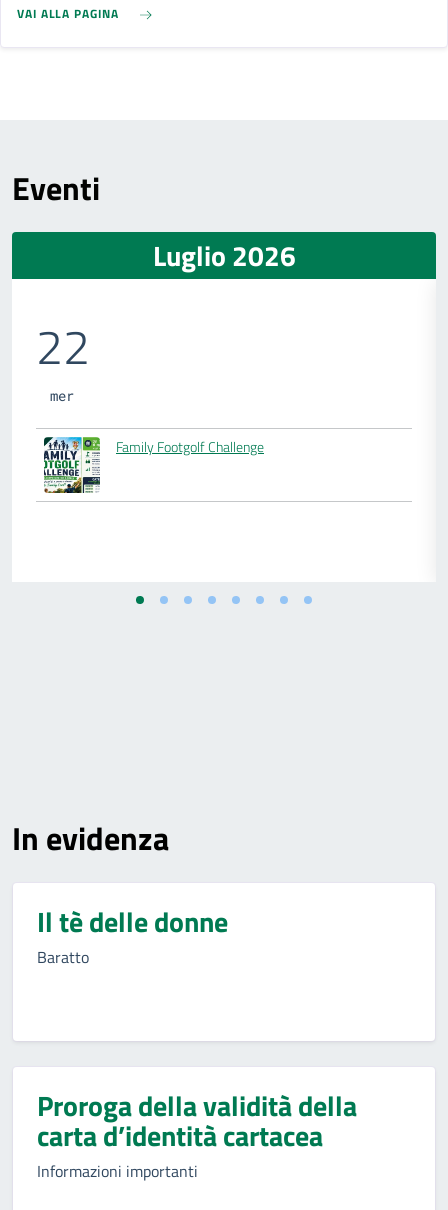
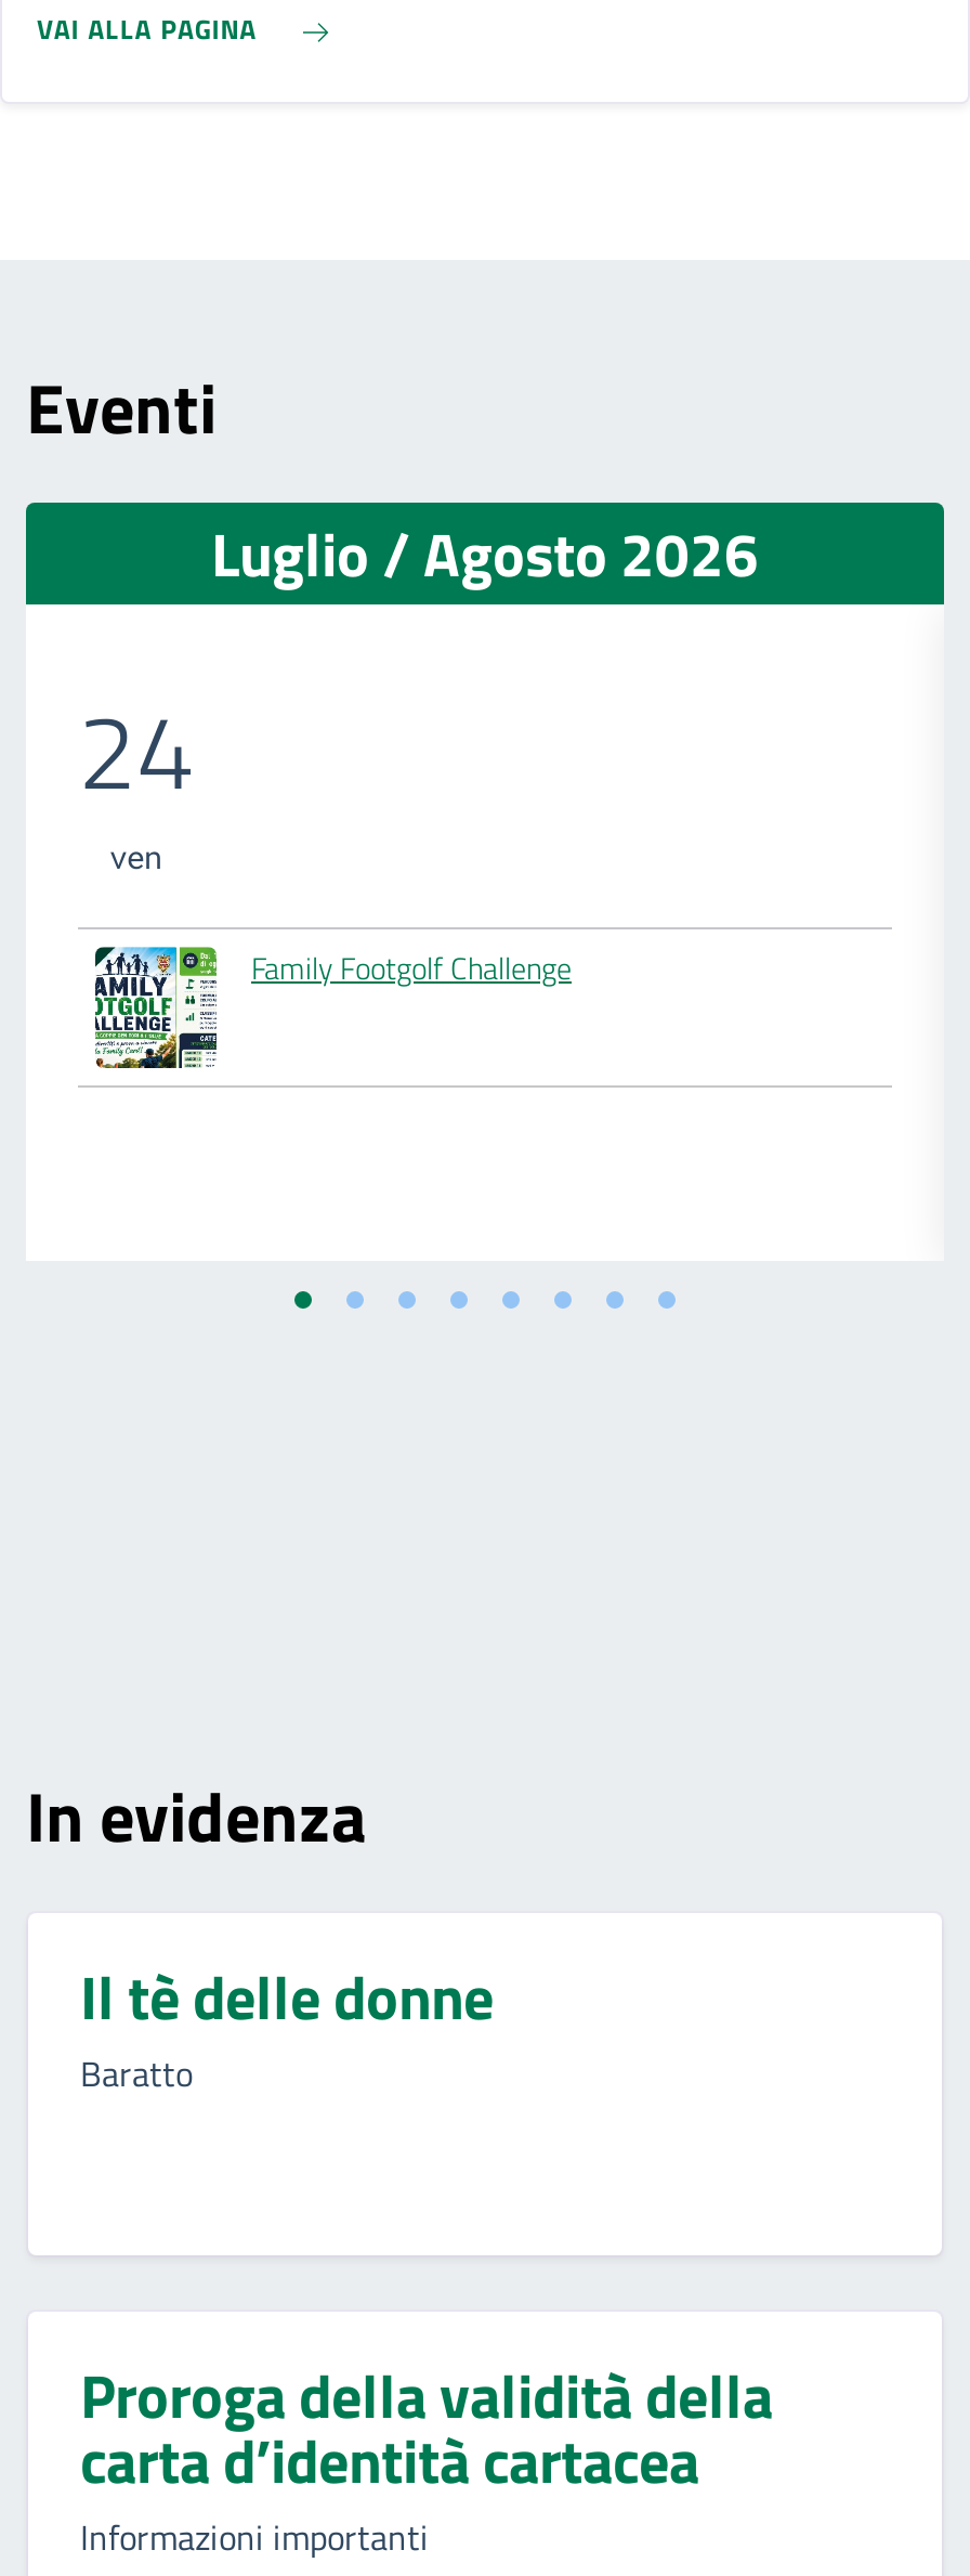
[152,234,295,277] Luglio 2026 -> [211,507,759,600] Luglio / Agosto 2026
[36,310,90,405] 22 | mer -> [78,672,195,878] 24 | ven

